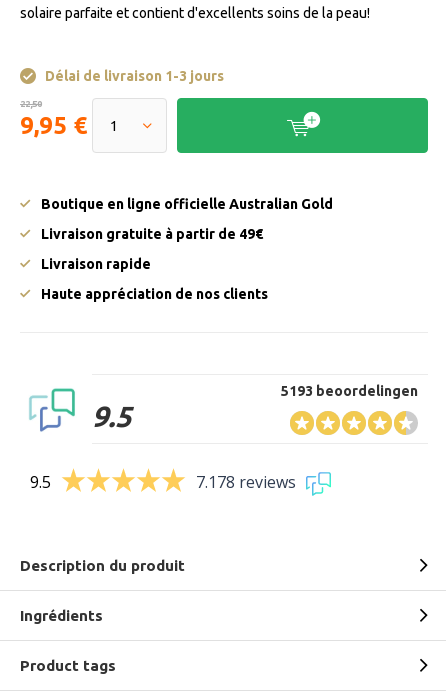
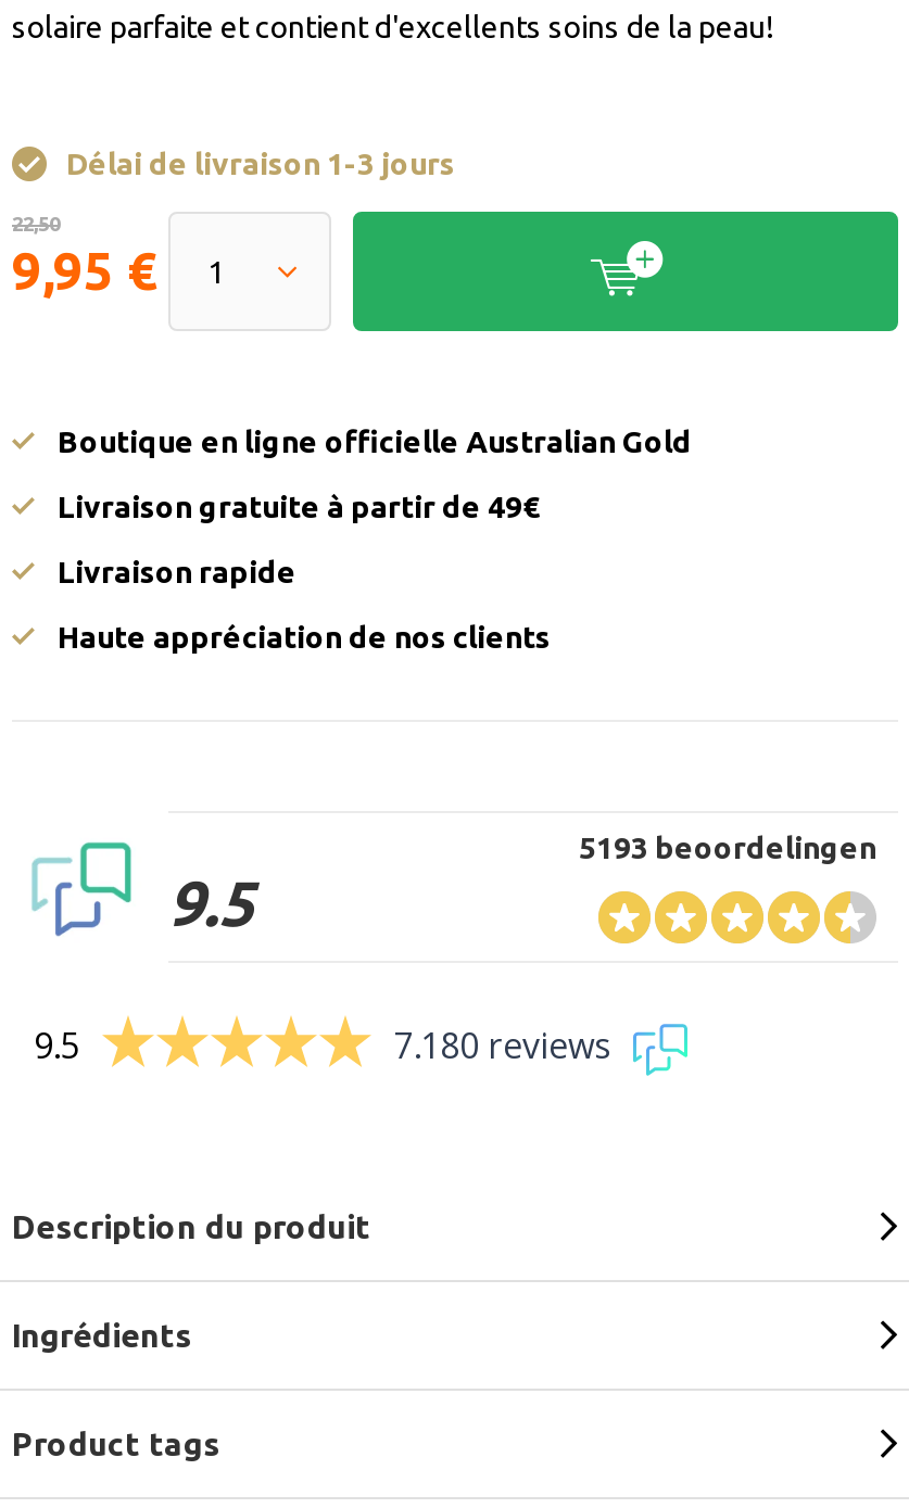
[196,470,296,492] 7.178 reviews -> [394,1021,611,1068] 7.180 reviews

